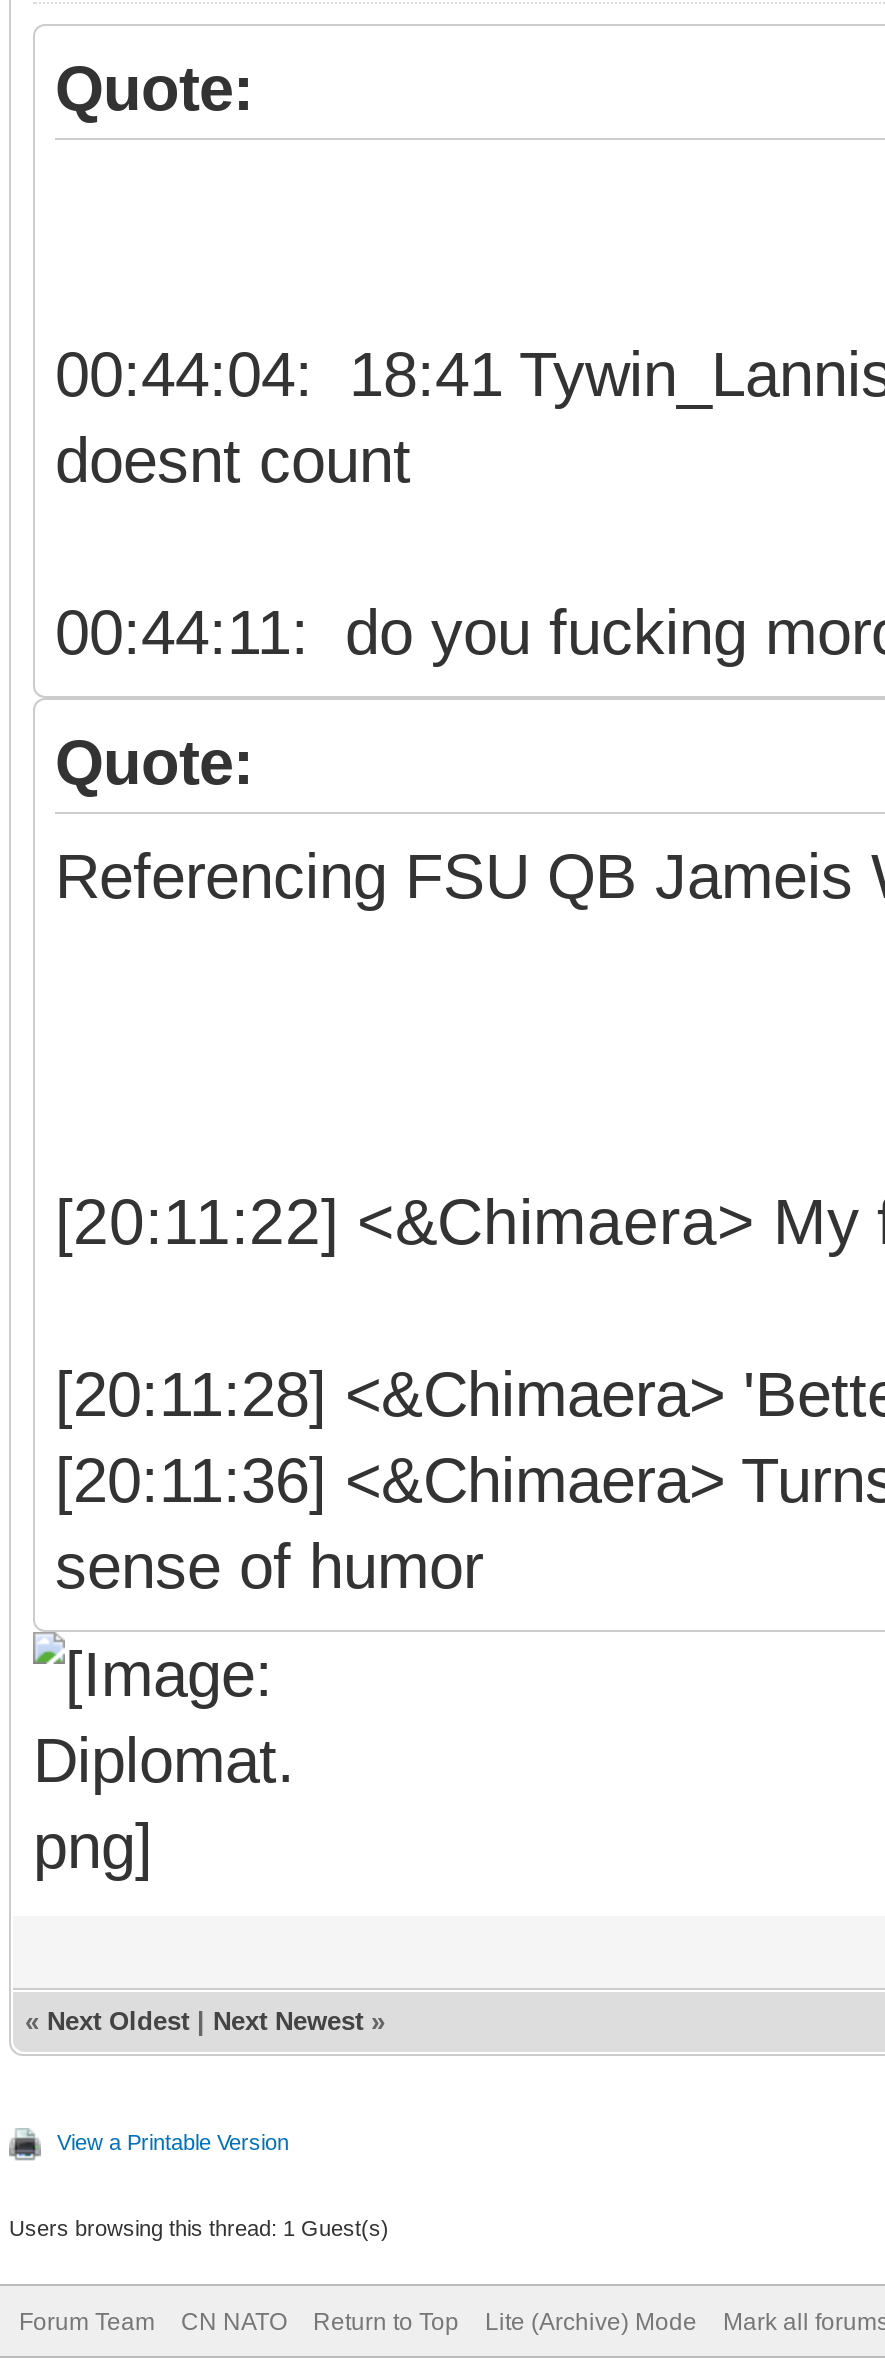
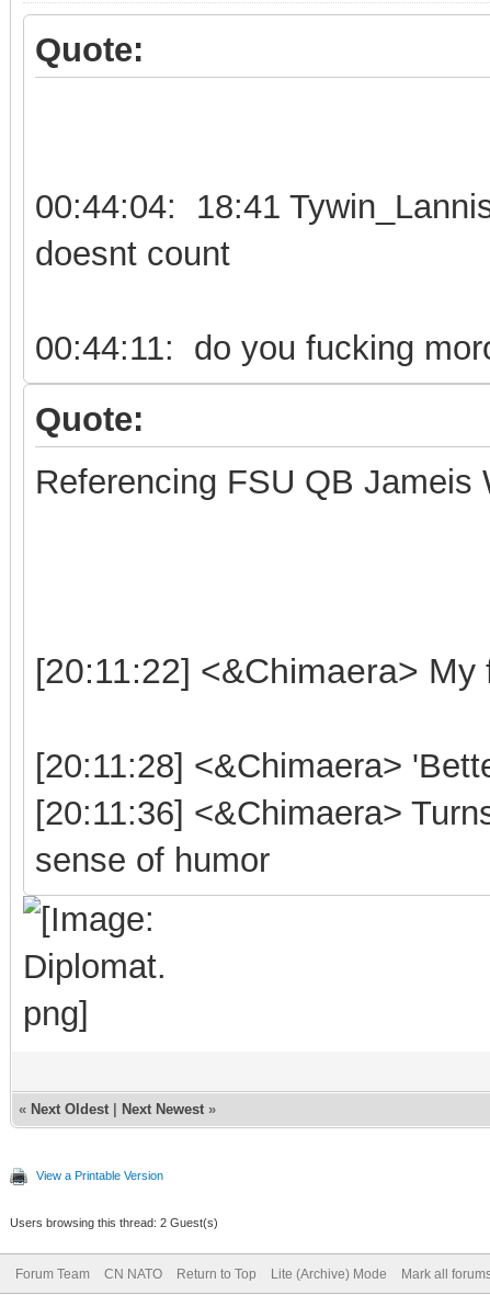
[9,2216,389,2240] Users browsing this thread: 1 Guest(s) -> [10,1216,218,1229] Users browsing this thread: 2 Guest(s)

